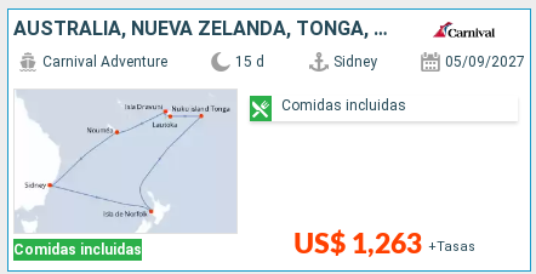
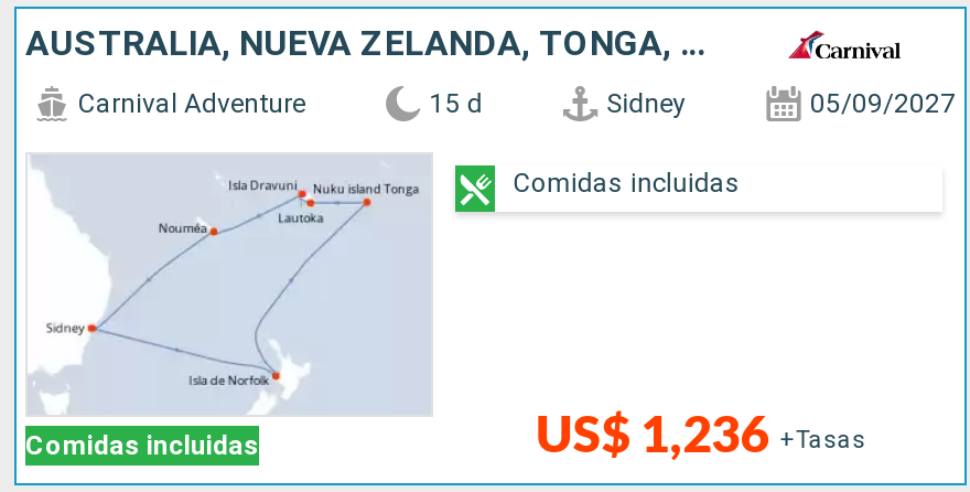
[294,231,476,259] US$ 1,263 +Tasas -> [535,411,866,462] US$ 1,236 +Tasas

